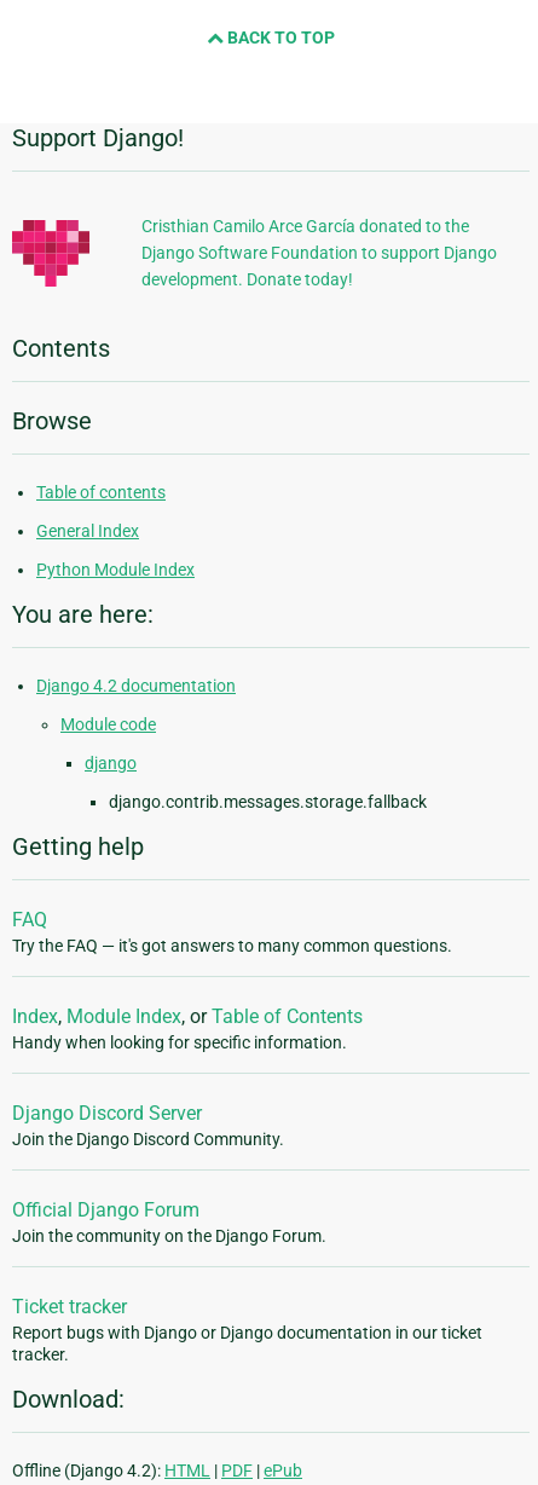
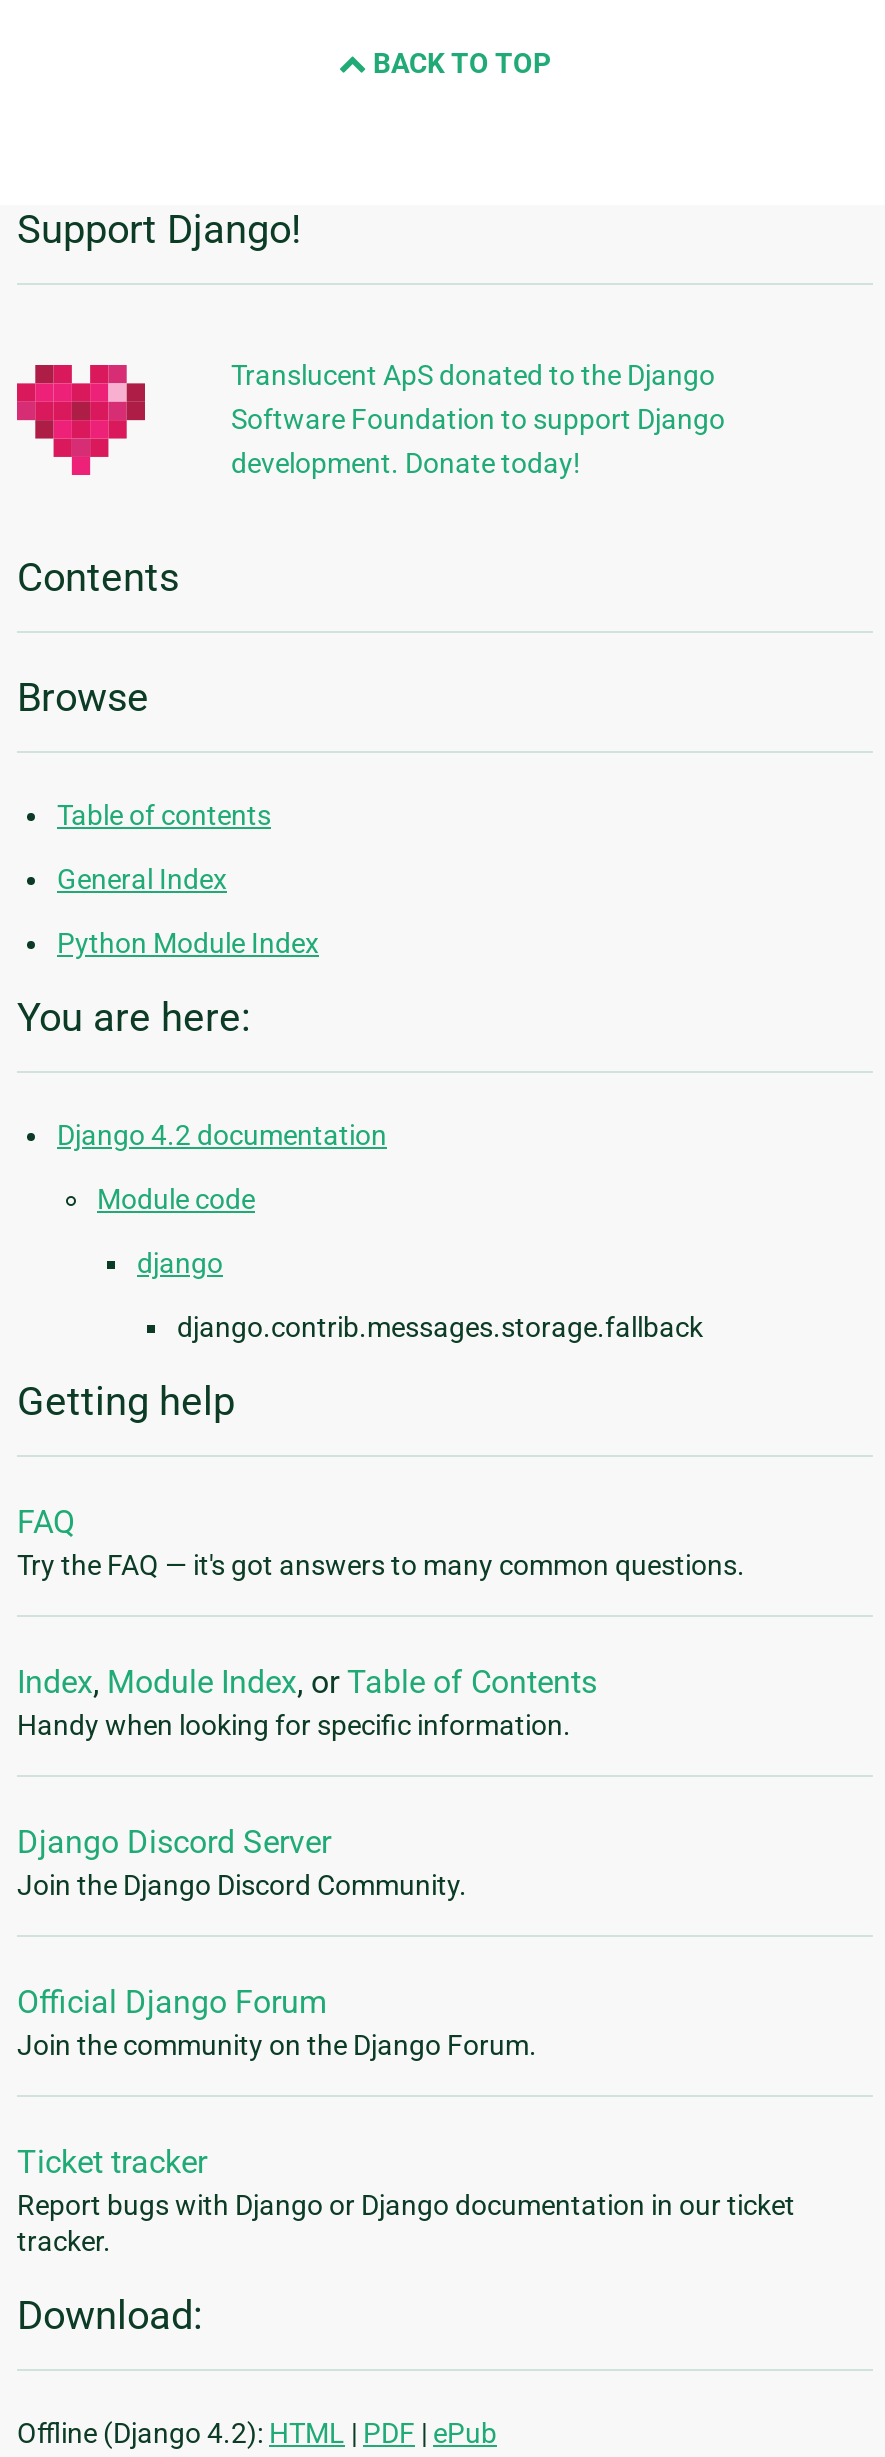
[141,217,497,263] Cristhian Camilo Arce García donated to the | Django Software Foundation to support Django -> [231,360,725,436] Translucent ApS donated to the Django | Software Foundation to support Django

